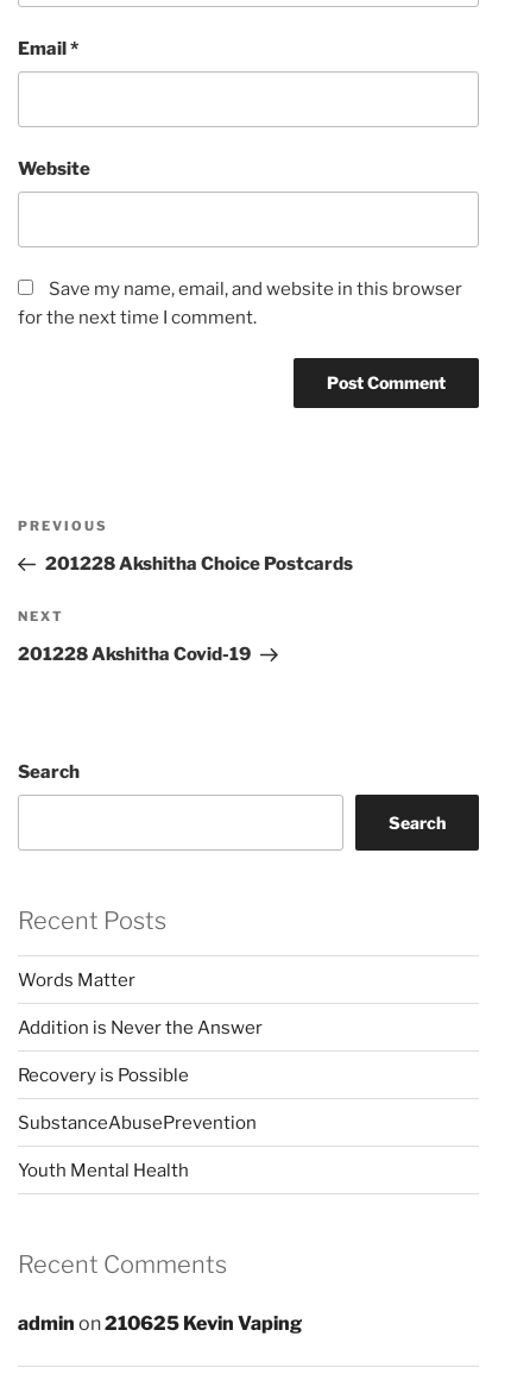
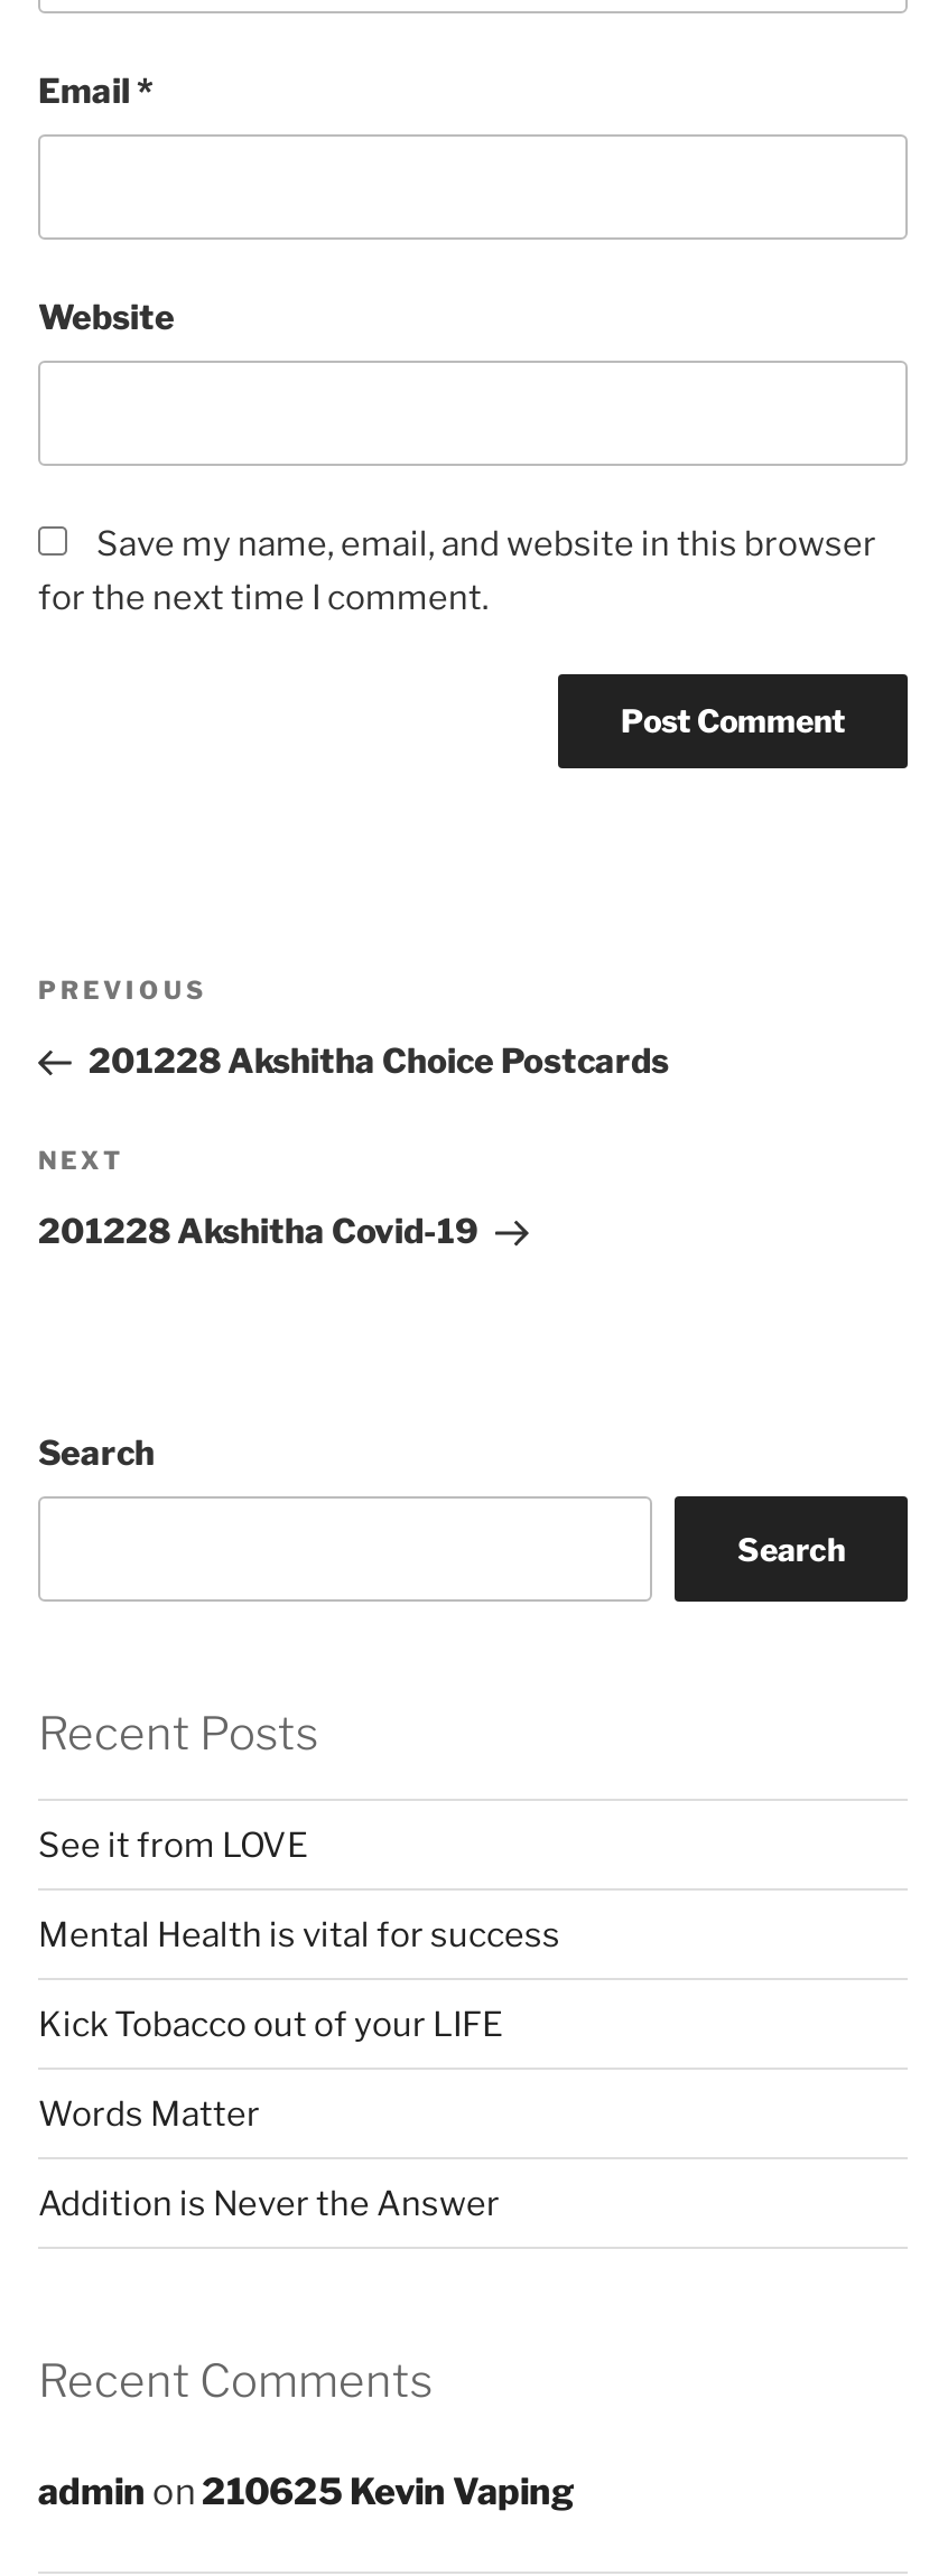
none -> [38,1826,560,2045] See it from LOVE | Mental Health is vital for success | Kick Tobacco out of your LIFE
moved [18,970,263,1039] -> [38,2094,500,2224]: Words Matter | Addition is Never the Answer
[18,1065,257,1181] Recovery is Possible | SubstanceAbusePrevention | Youth Mental Health -> none

